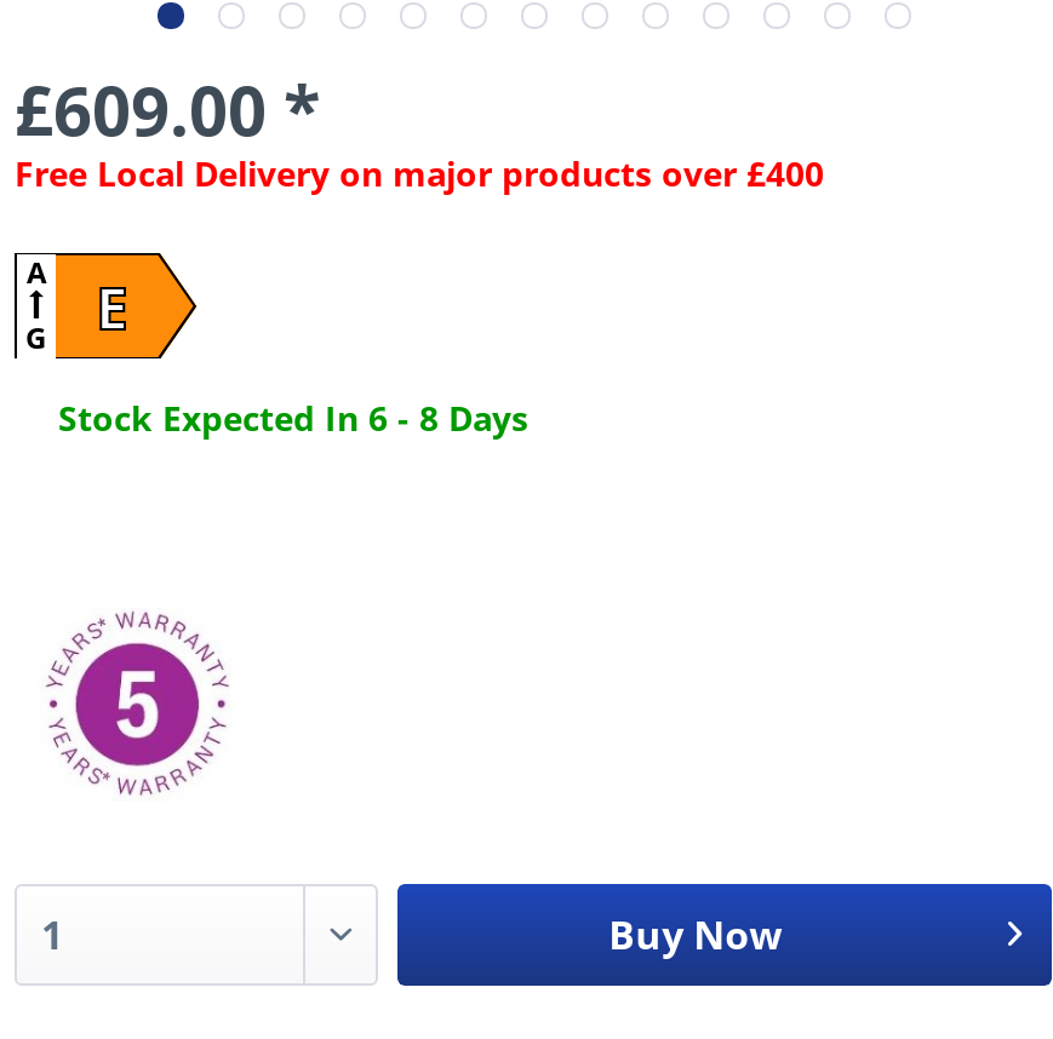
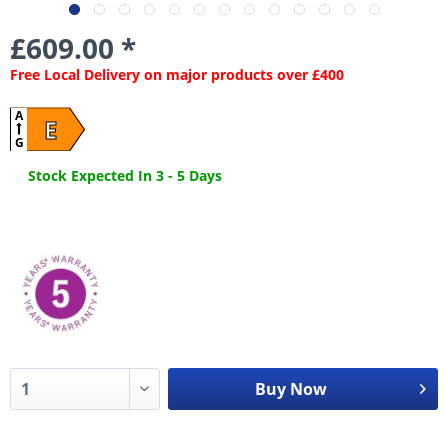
[48,396,528,442] Stock Expected In 6 - 8 Days -> [24,166,222,185] Stock Expected In 3 - 5 Days

